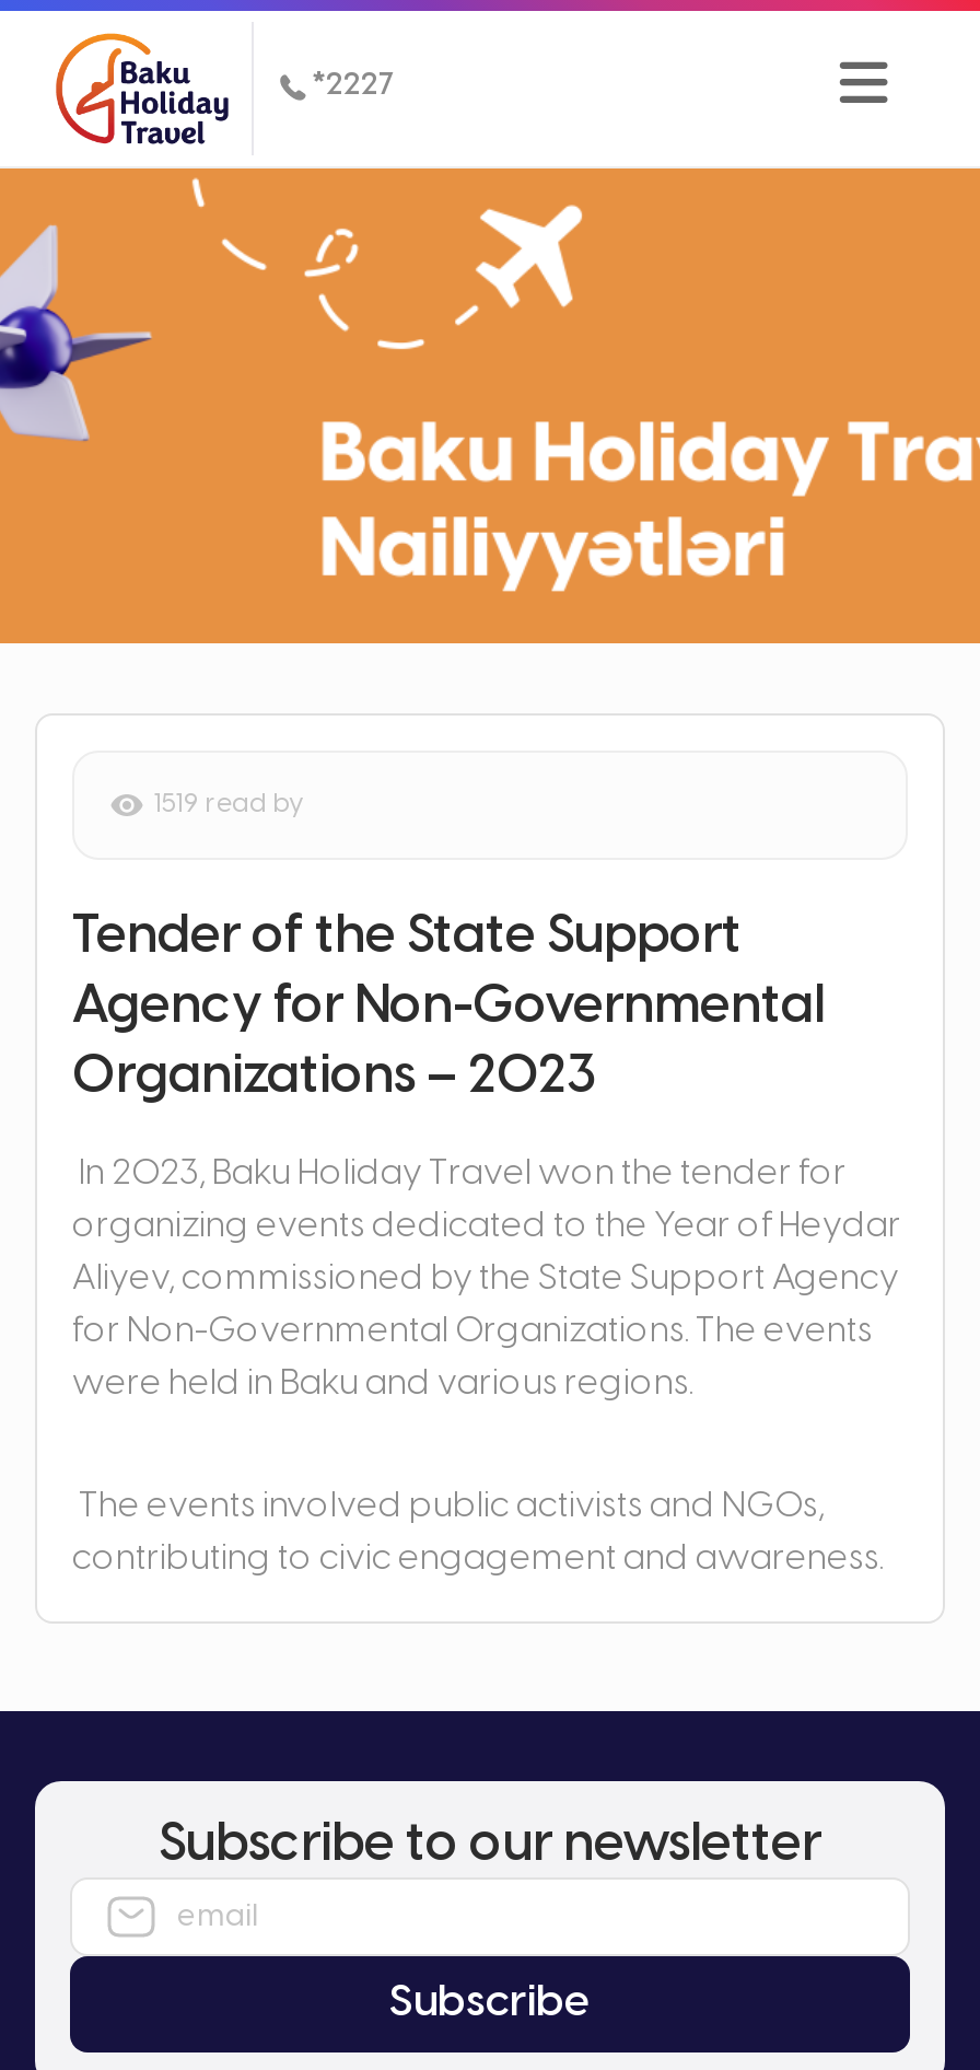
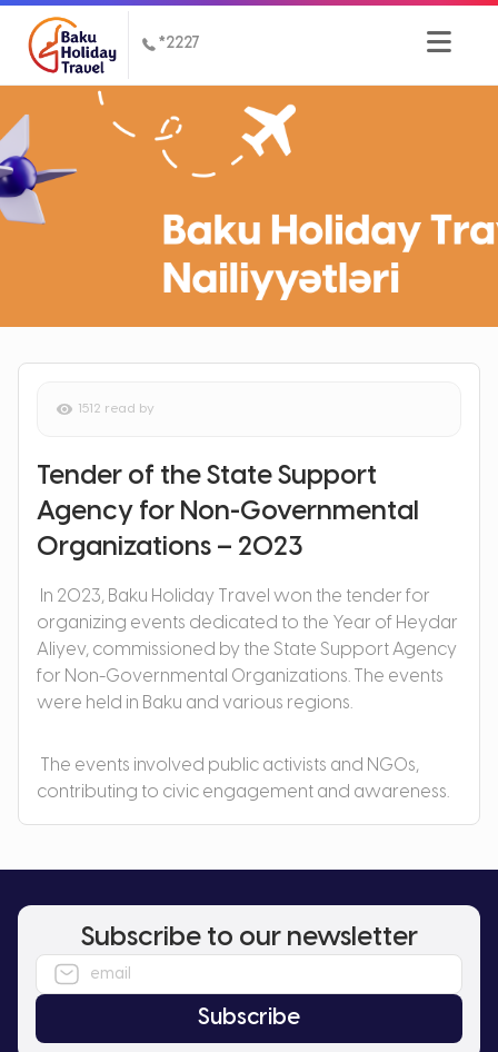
[153,790,304,818] 1519 read by -> [78,401,155,416] 1512 read by

